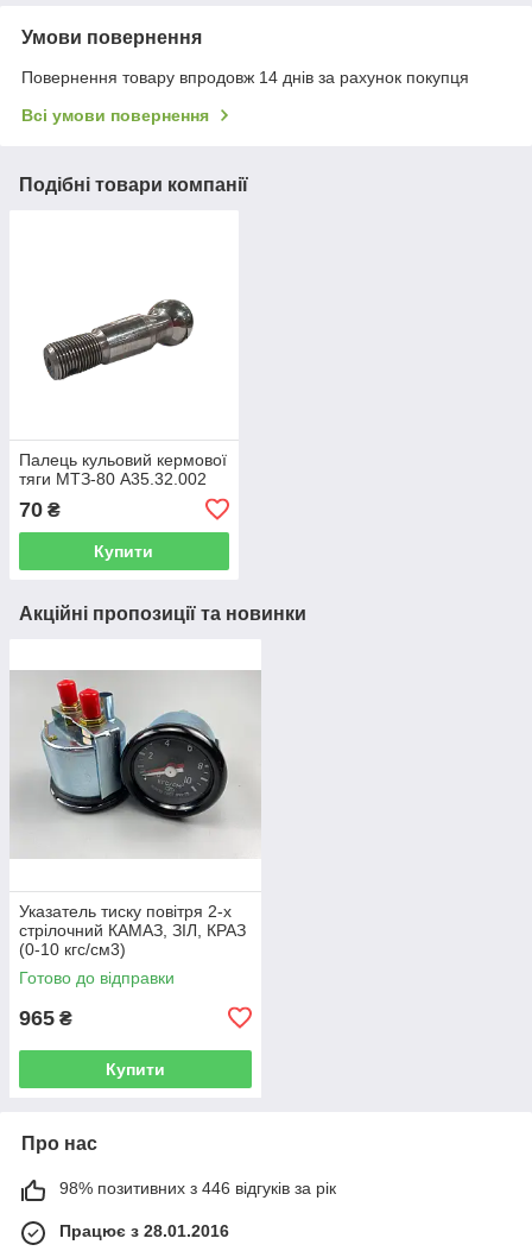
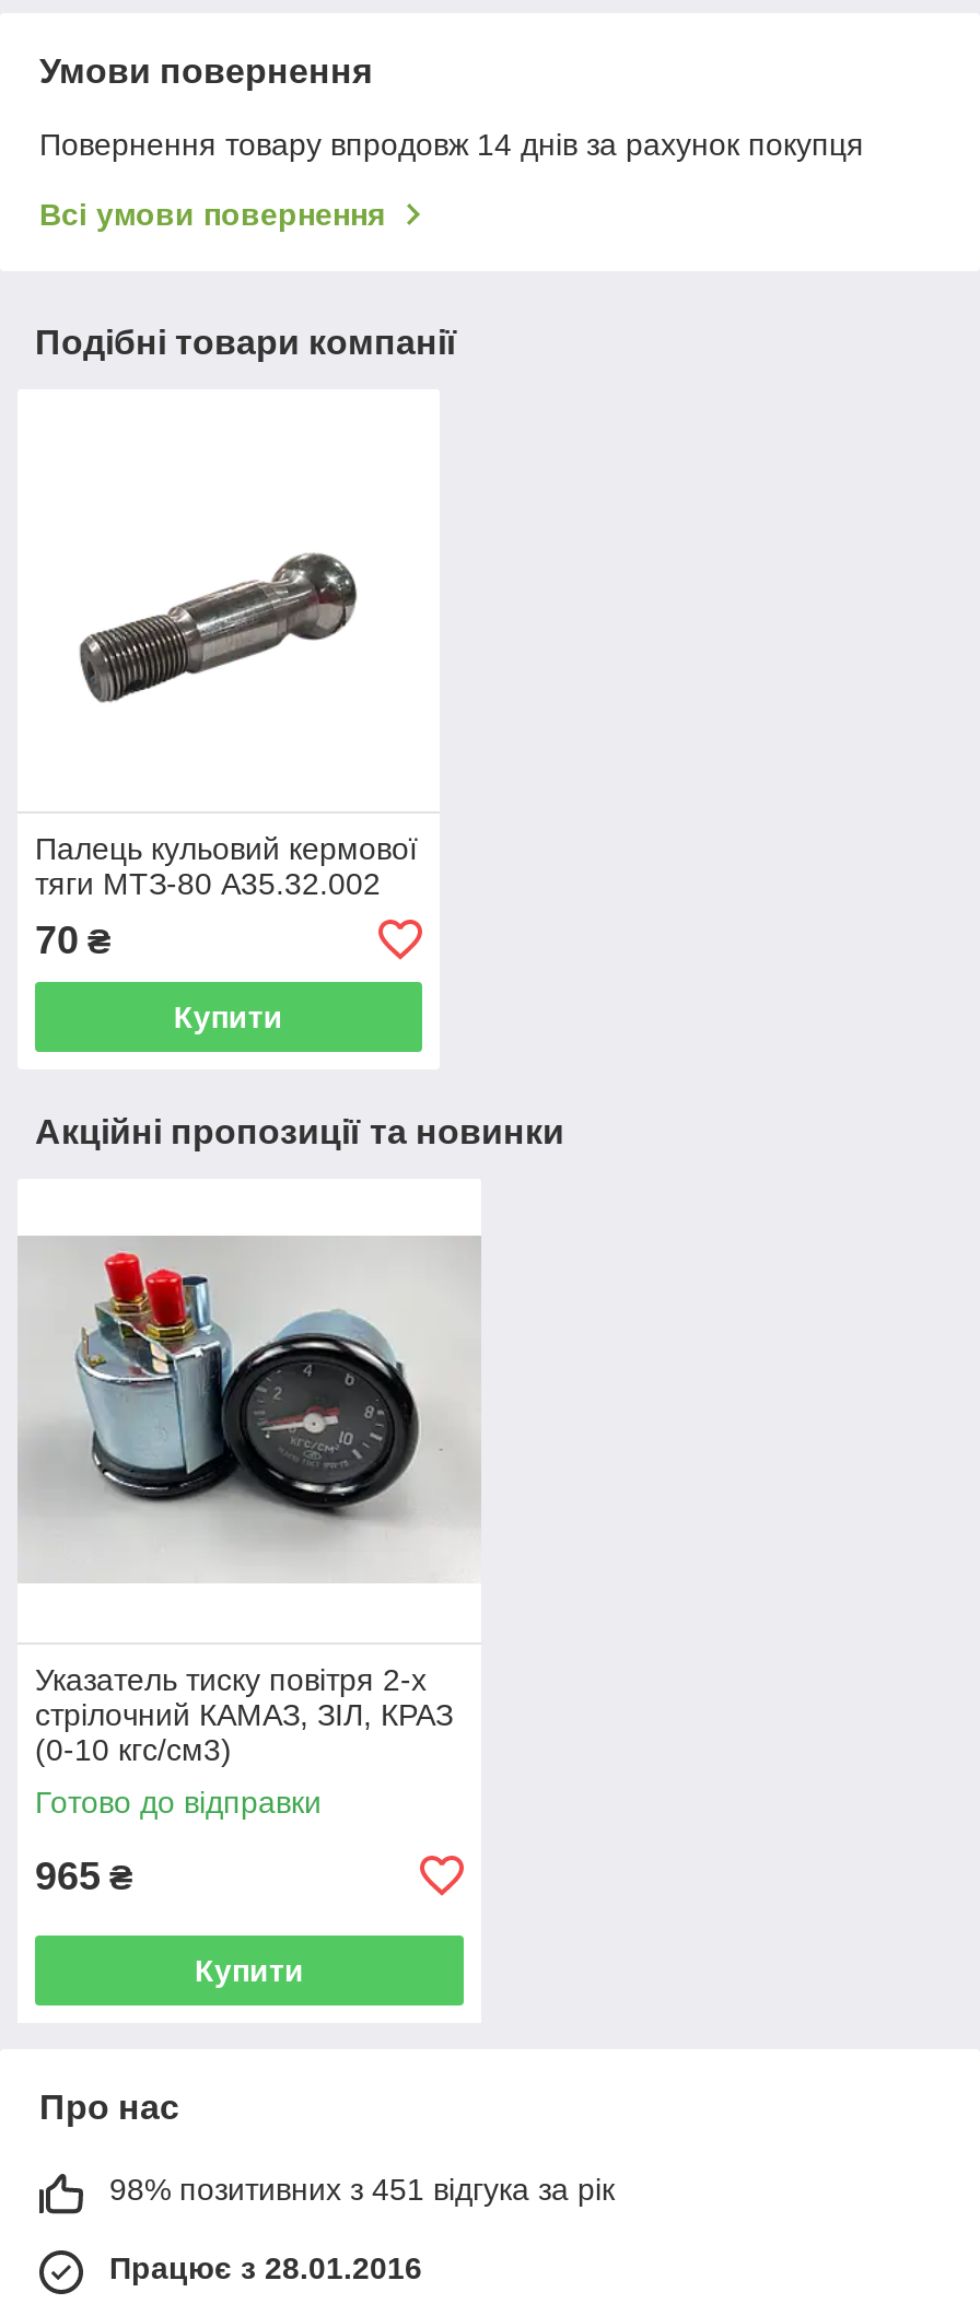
[59,1178,336,1197] 98% позитивних з 446 відгуків за рік -> [109,2171,615,2206] 98% позитивних з 451 відгука за рік

